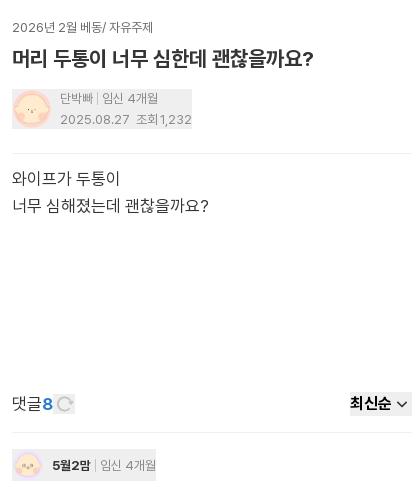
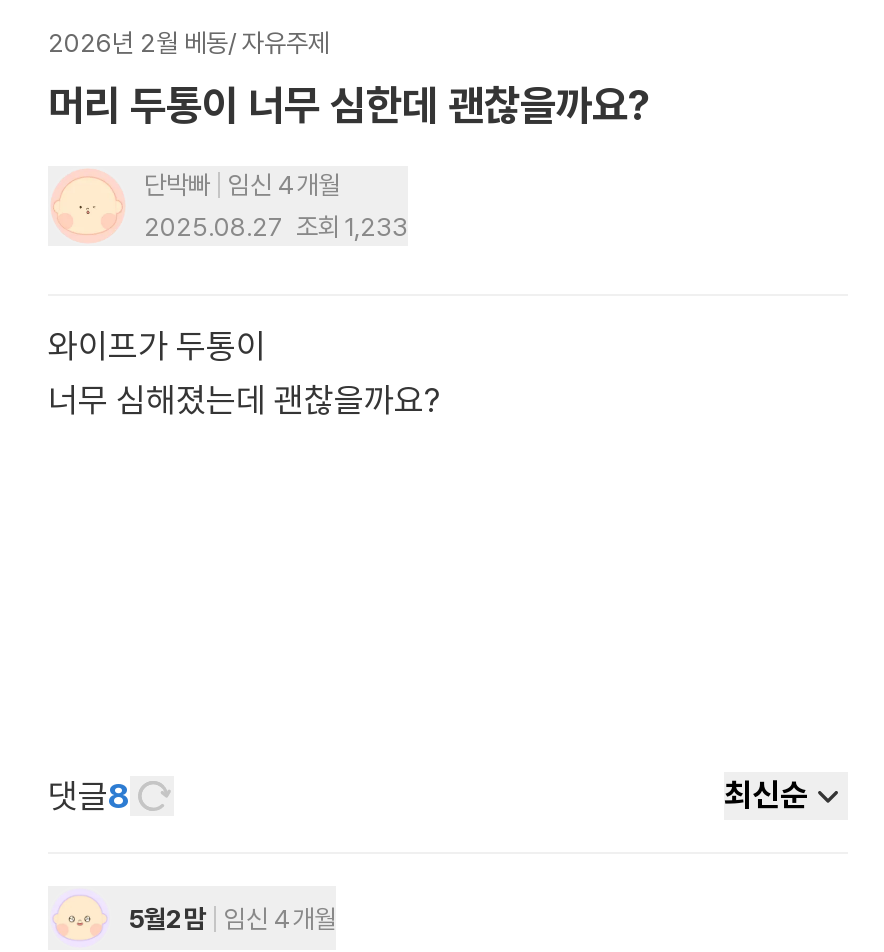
[60,112,192,127] 2025.08.27 조회 1,232 -> [144,212,408,242] 2025.08.27 조회 1,233

